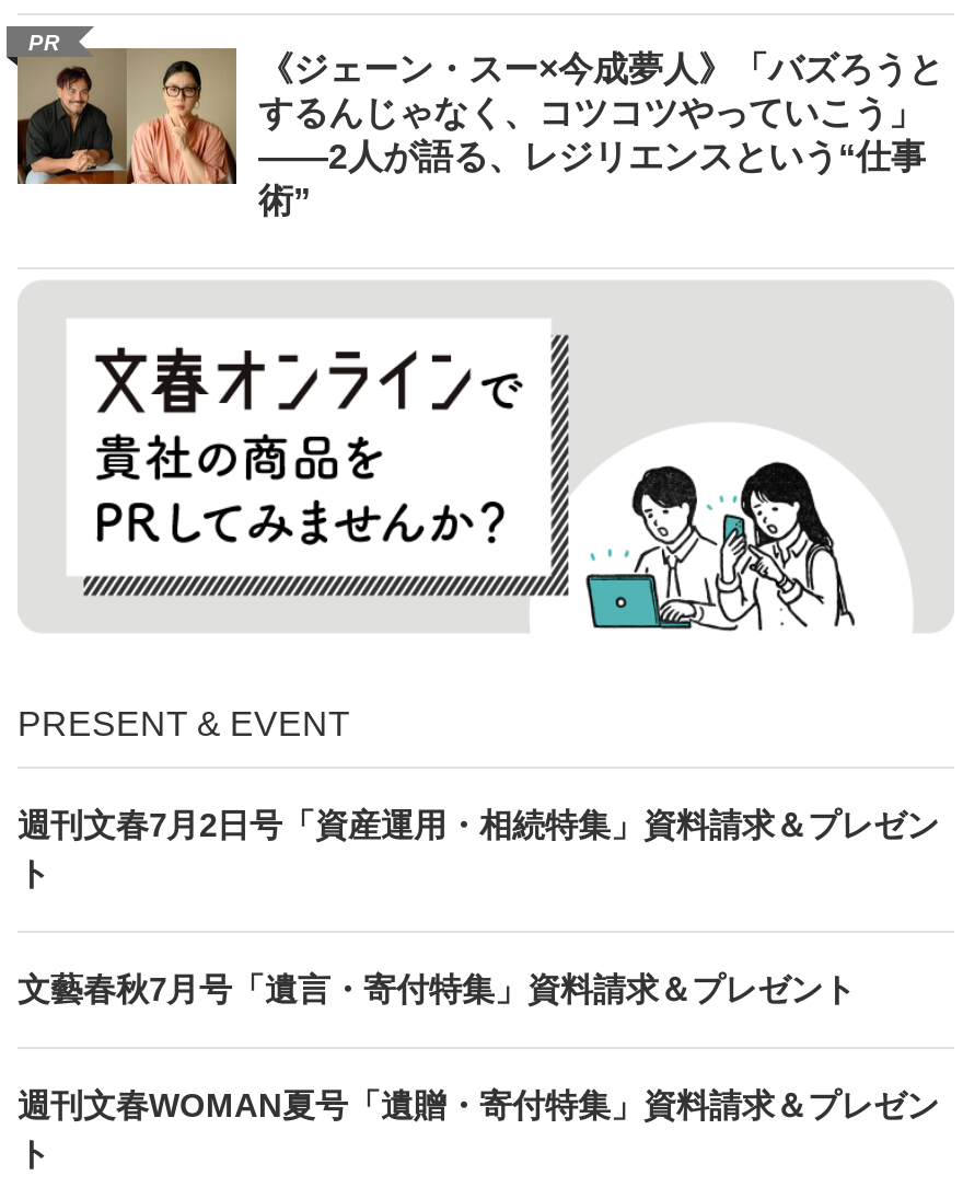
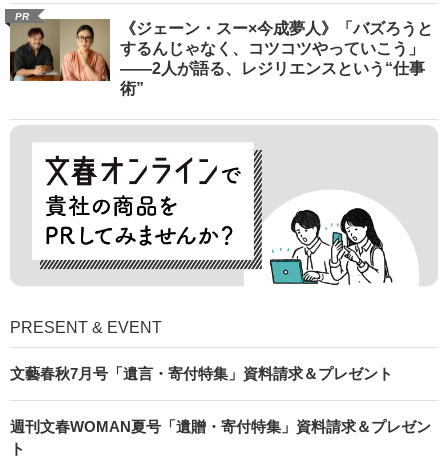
[18,806,939,891] 週刊文春7月2日号「資産運用・相続特集」資料請求＆プレゼン | ト -> none

